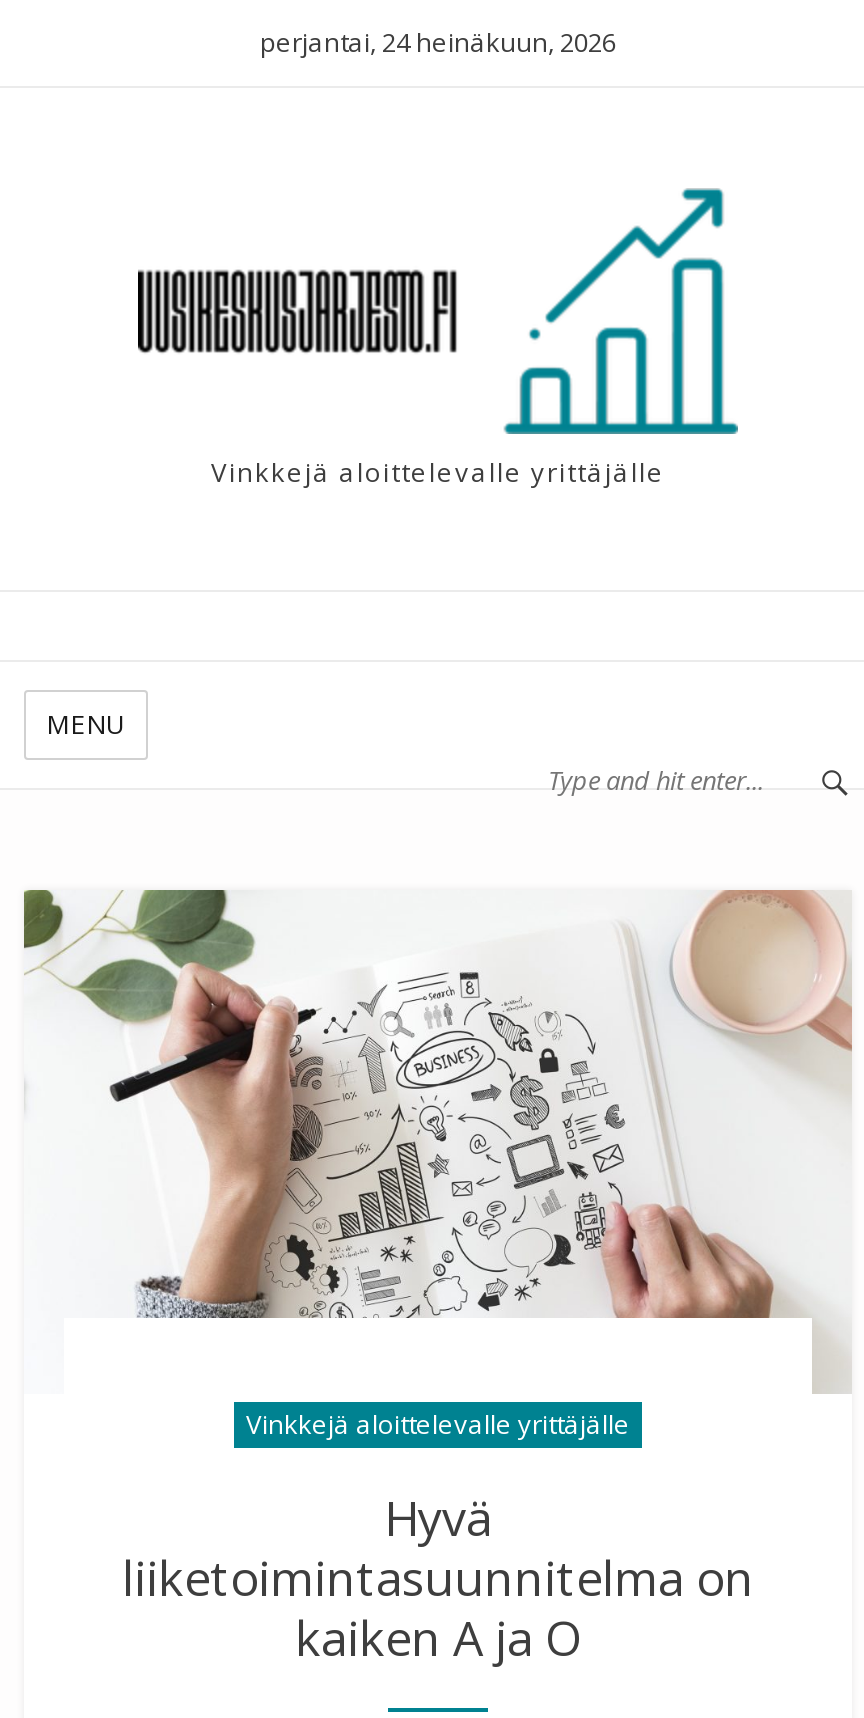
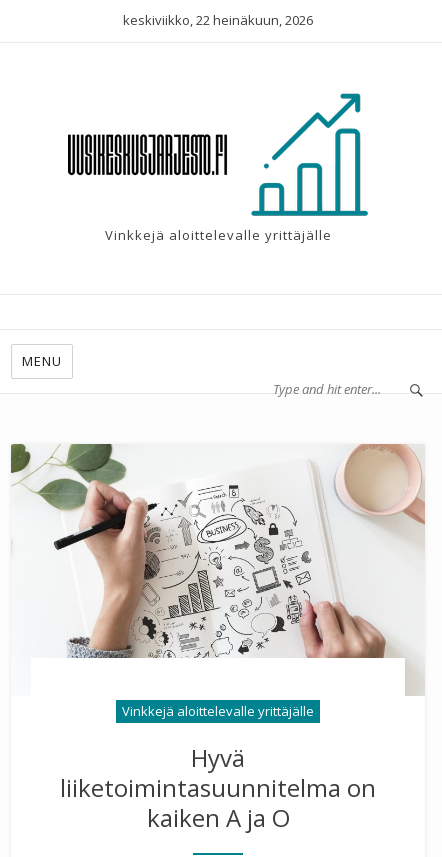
[260,24,616,60] perjantai, 24 heinäkuun, 2026 -> [123,11,313,29] keskiviikko, 22 heinäkuun, 2026

